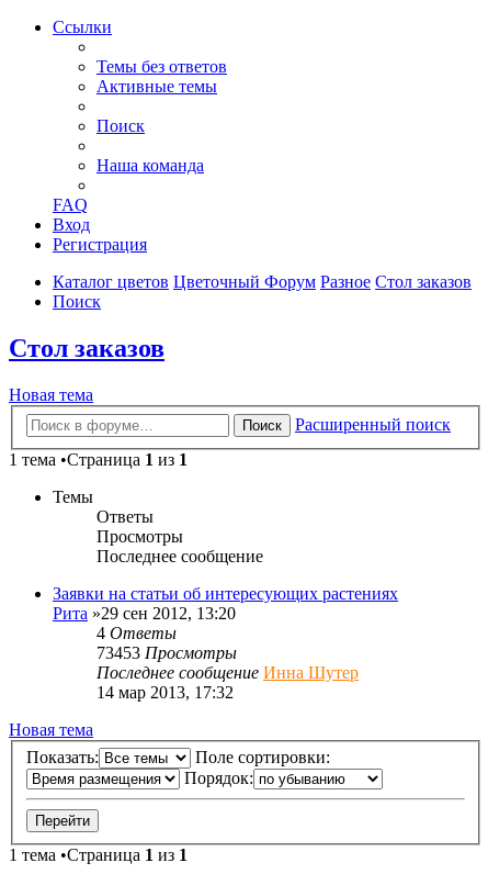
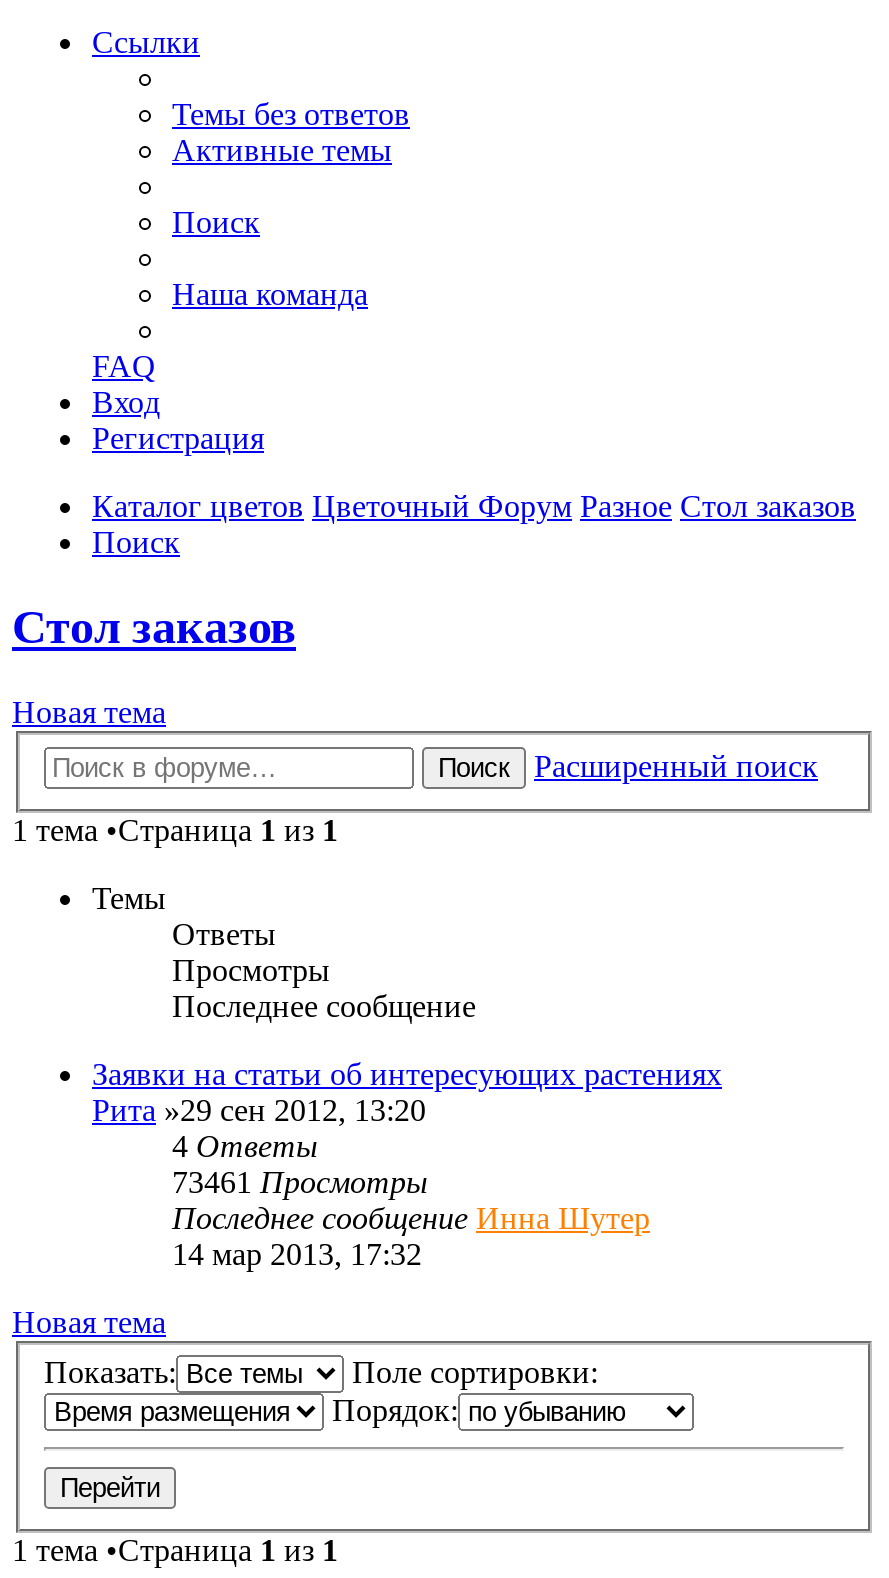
[97,643,237,662] 73453 Просмотры -> [172,1165,428,1199] 73461 Просмотры

